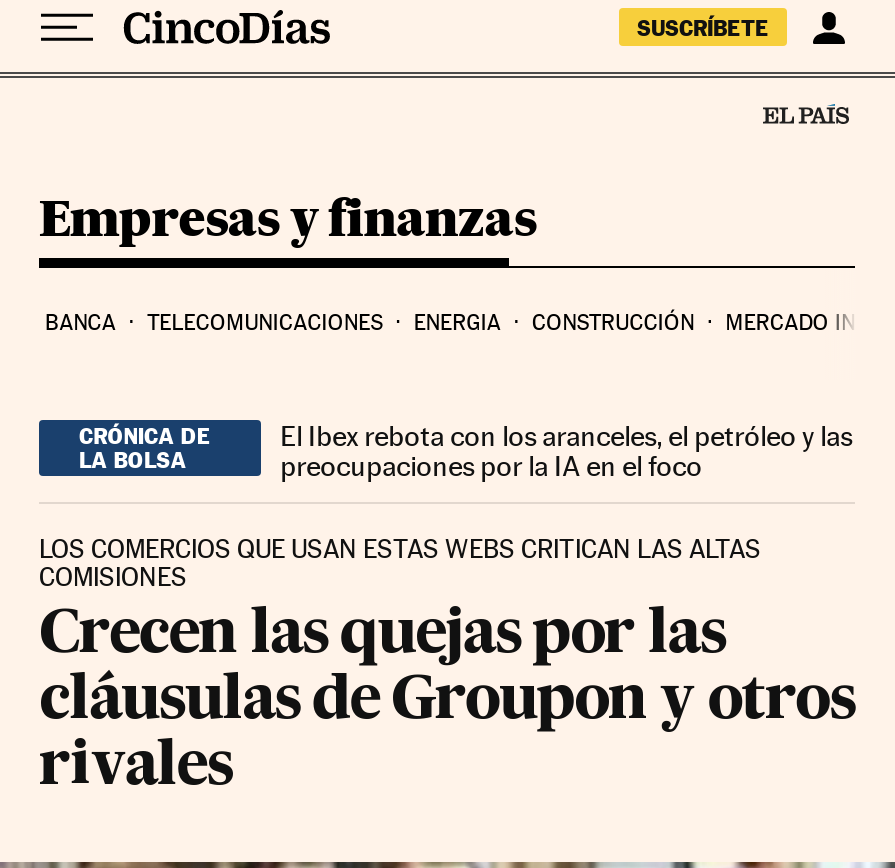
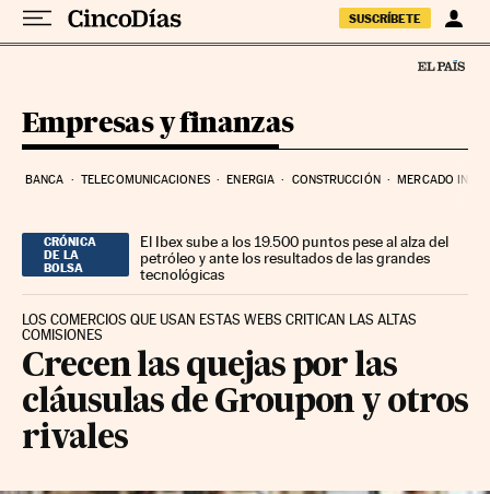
[280,419,852,481] El Ibex rebota con los aranceles, el petróleo y las | preocupaciones por la IA en el foco -> [140,232,449,283] El Ibex sube a los 19.500 puntos pese al alza del | petróleo y ante los resultados de las grandes | tecnológicas

